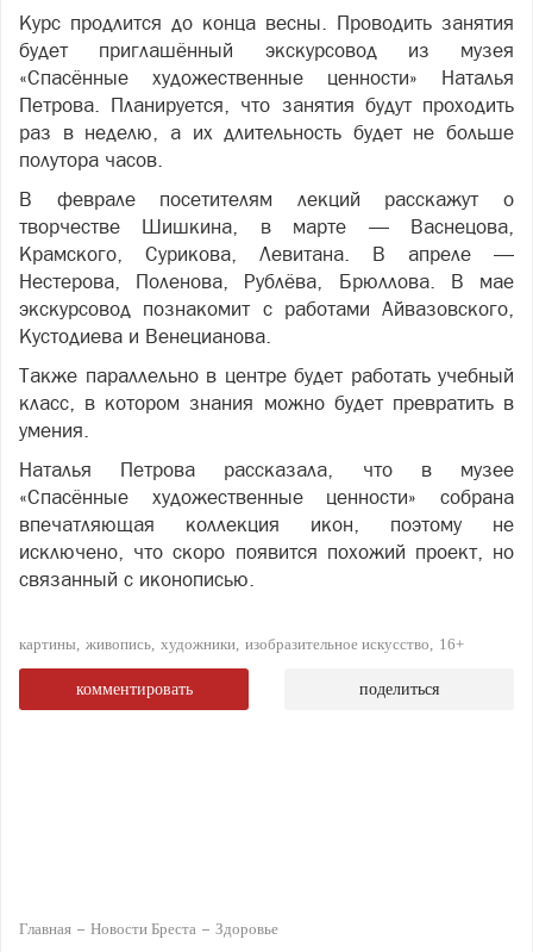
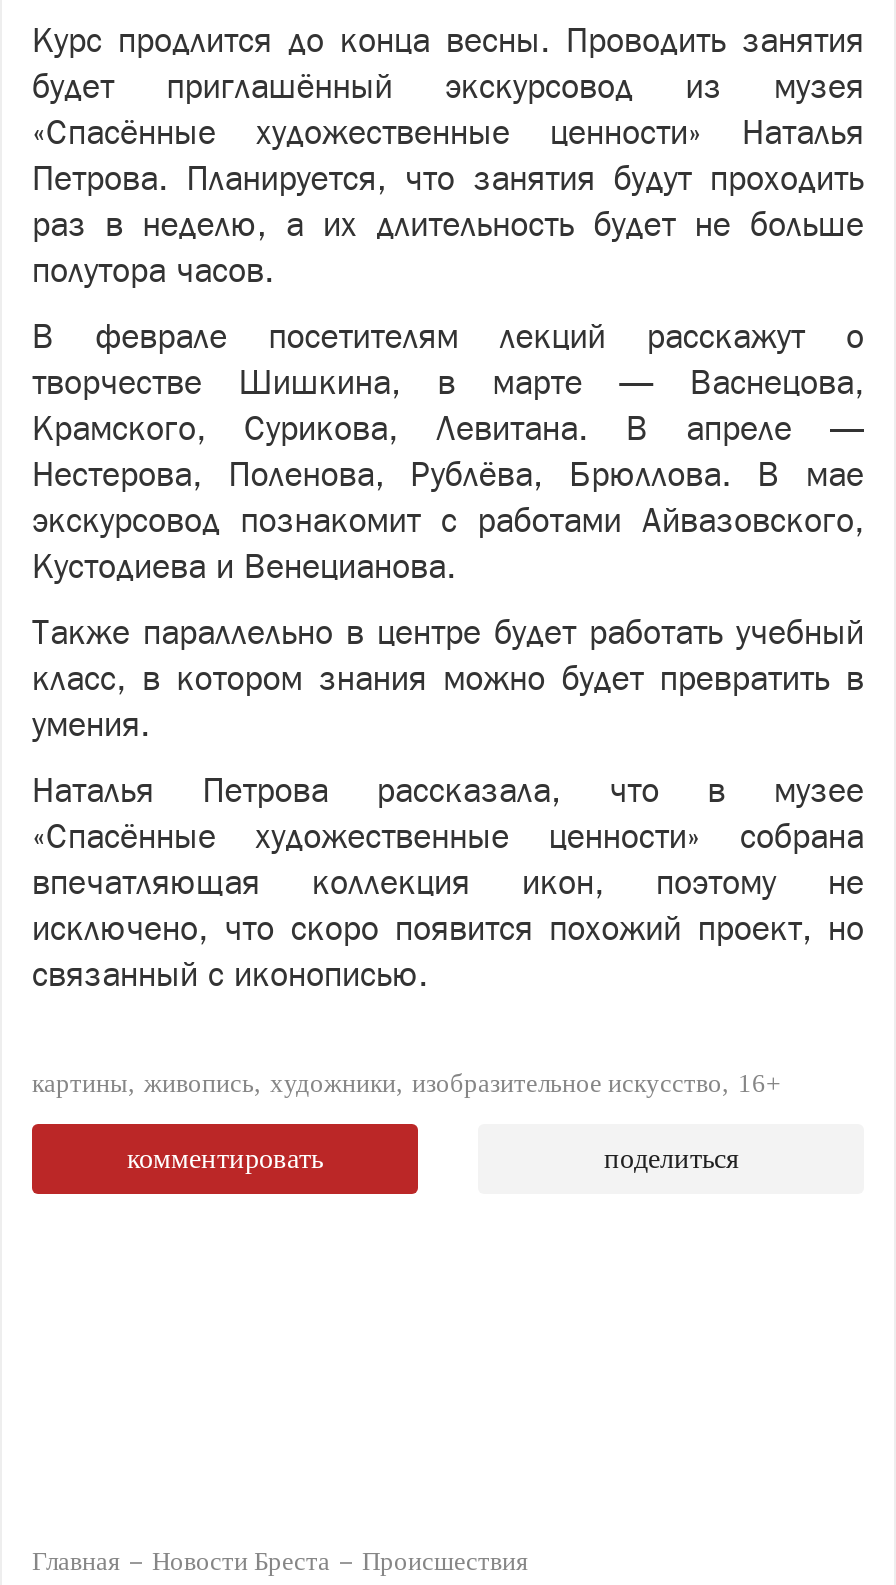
[215,920,278,938] Здоровье -> [362,1546,528,1576] Происшествия

